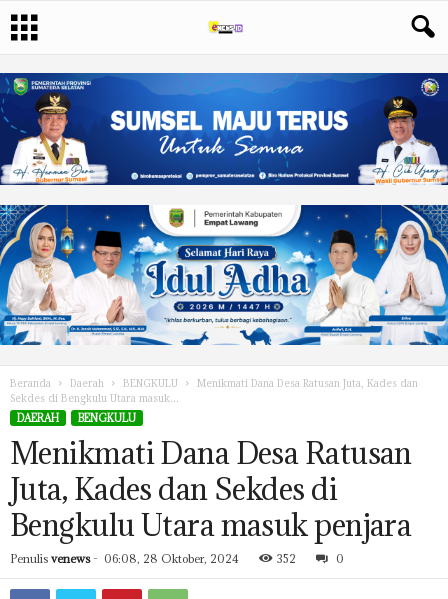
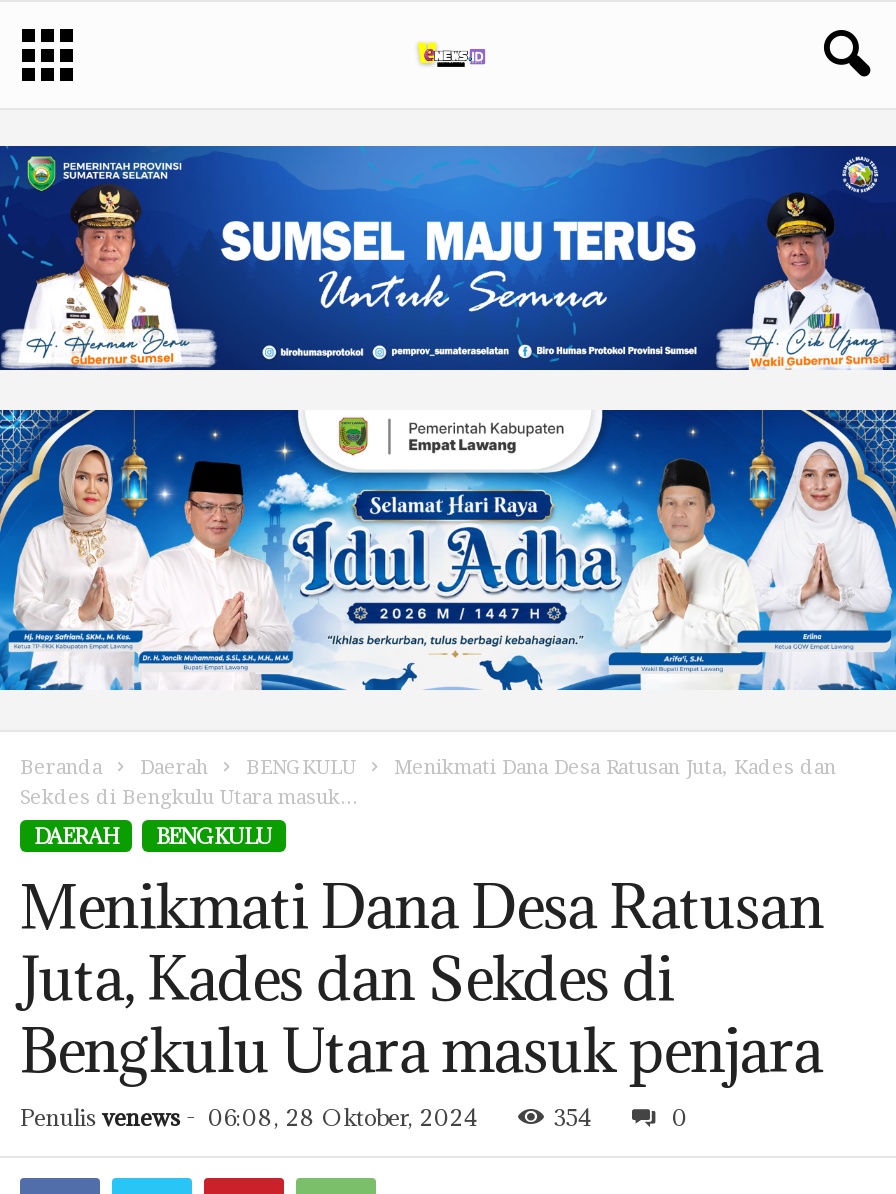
[277,551,296,566] 352 -> [554,1102,592,1132] 354

